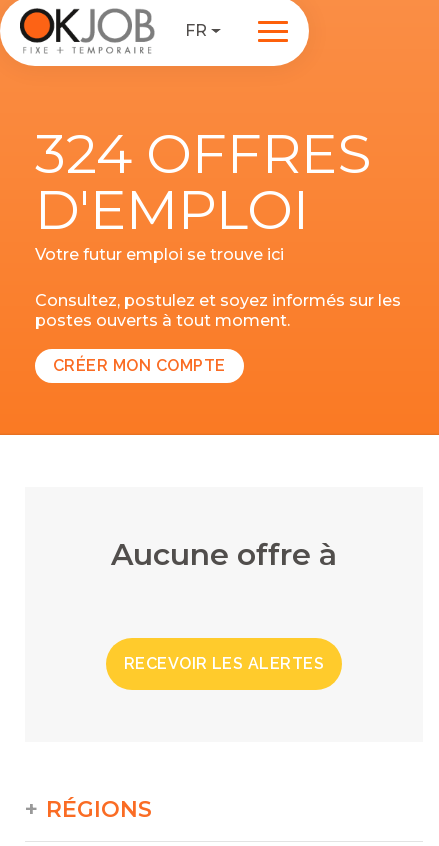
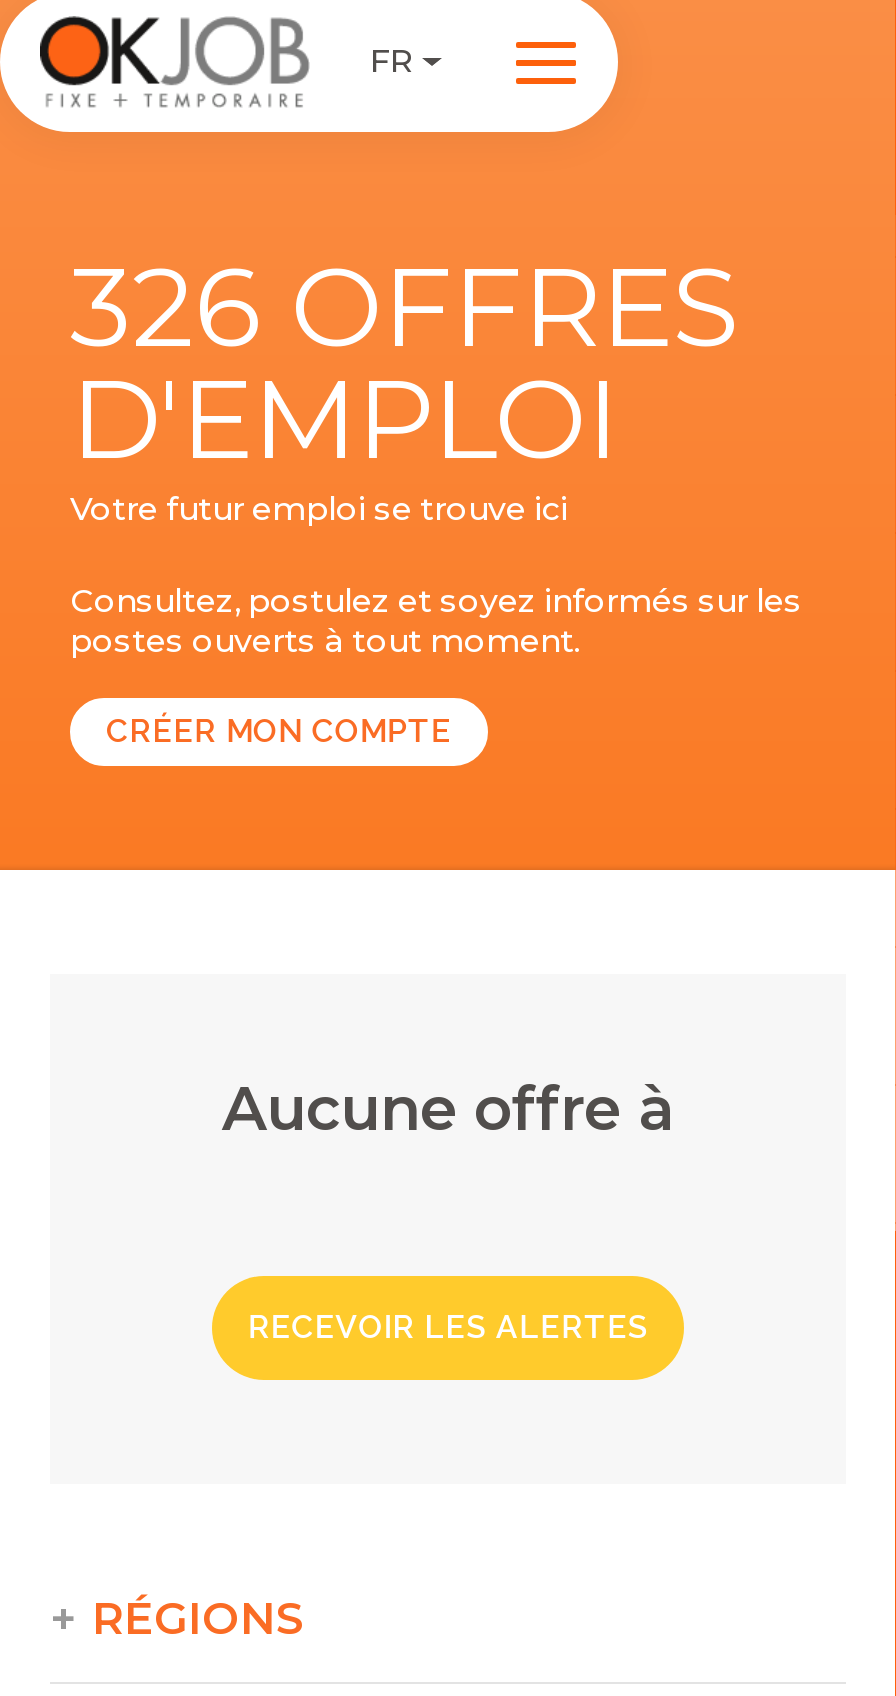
[35,120,372,187] 324 OFFRES -> [70,240,742,374] 326 OFFRES

